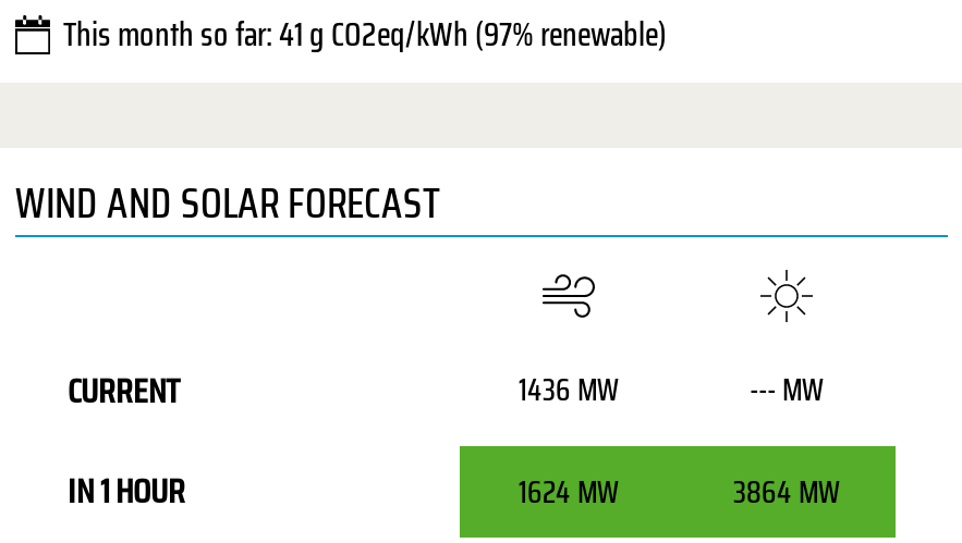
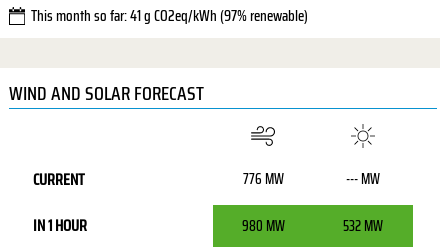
[519,366,619,414] 1436 MW -> [242,168,283,190] 776 MW
[519,468,619,516] 1624 MW -> [241,215,284,237] 980 MW
[733,468,840,516] 3864 MW -> [343,215,383,237] 532 MW

